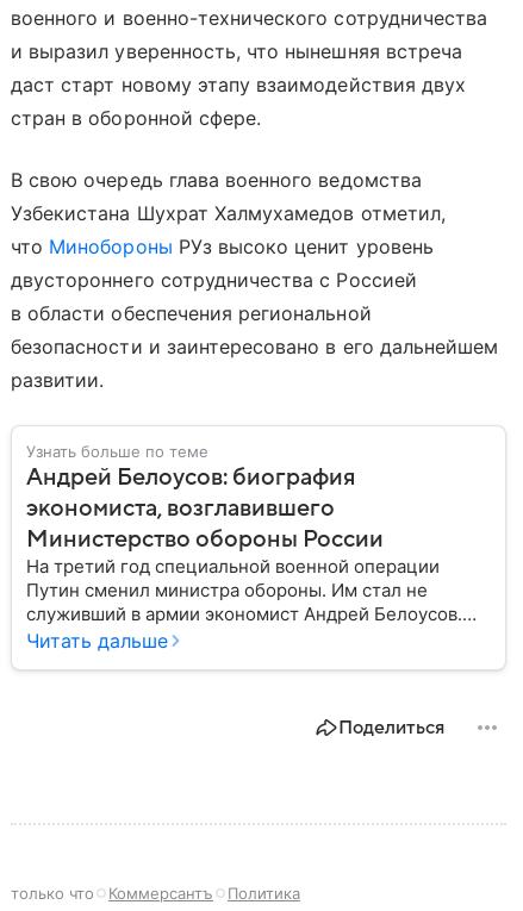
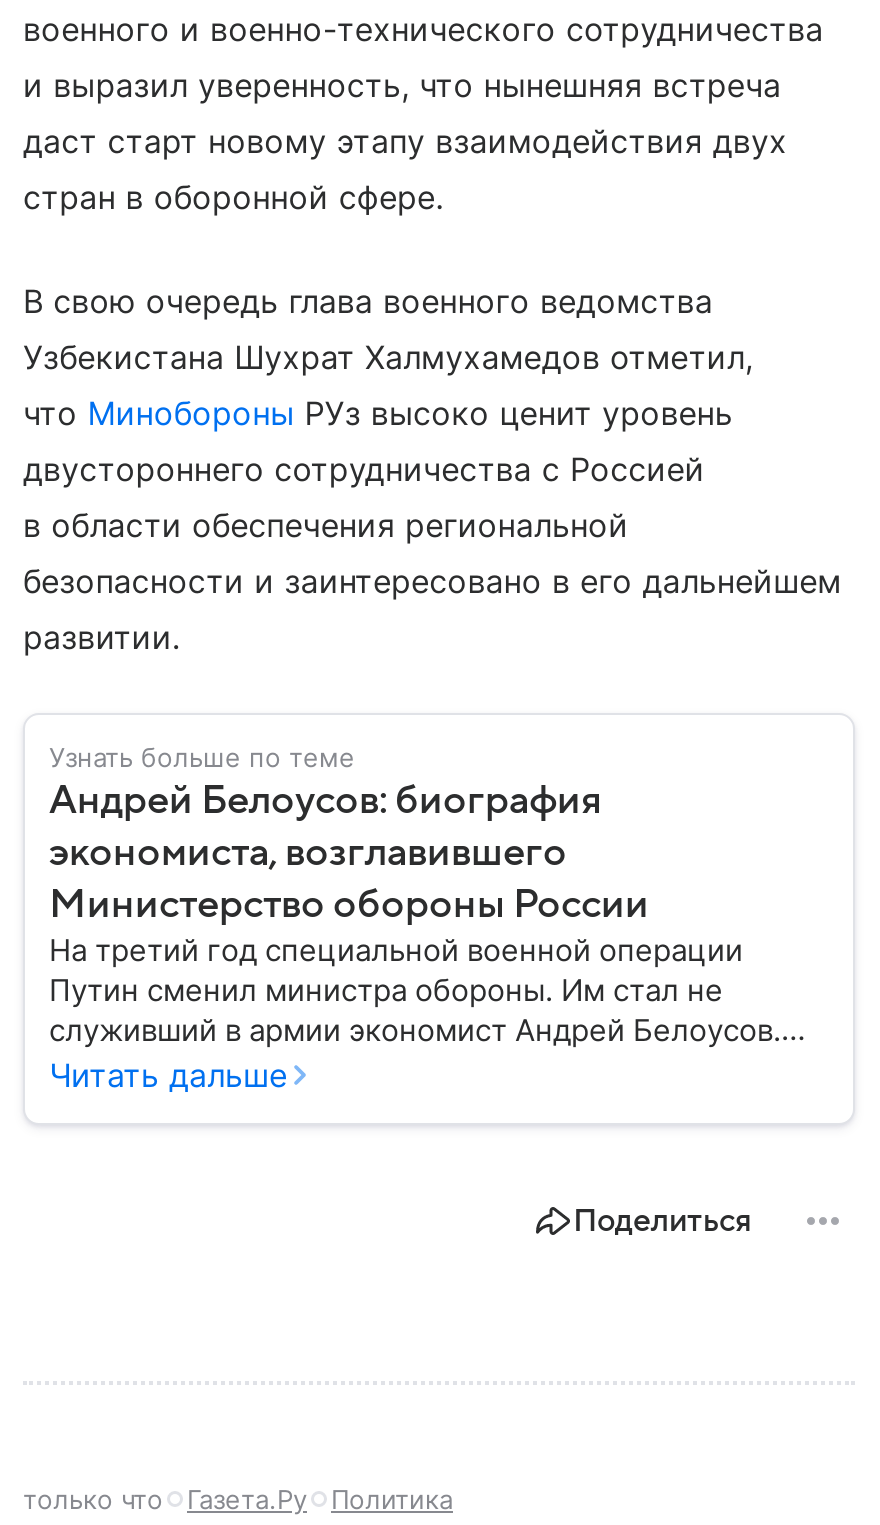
[108,883,213,902] Коммерсантъ -> [187,1482,307,1514] Газета.Ру

